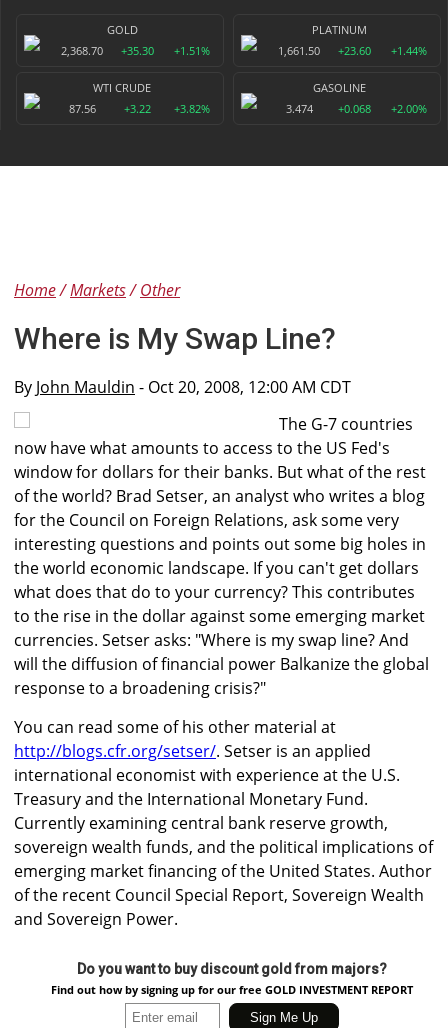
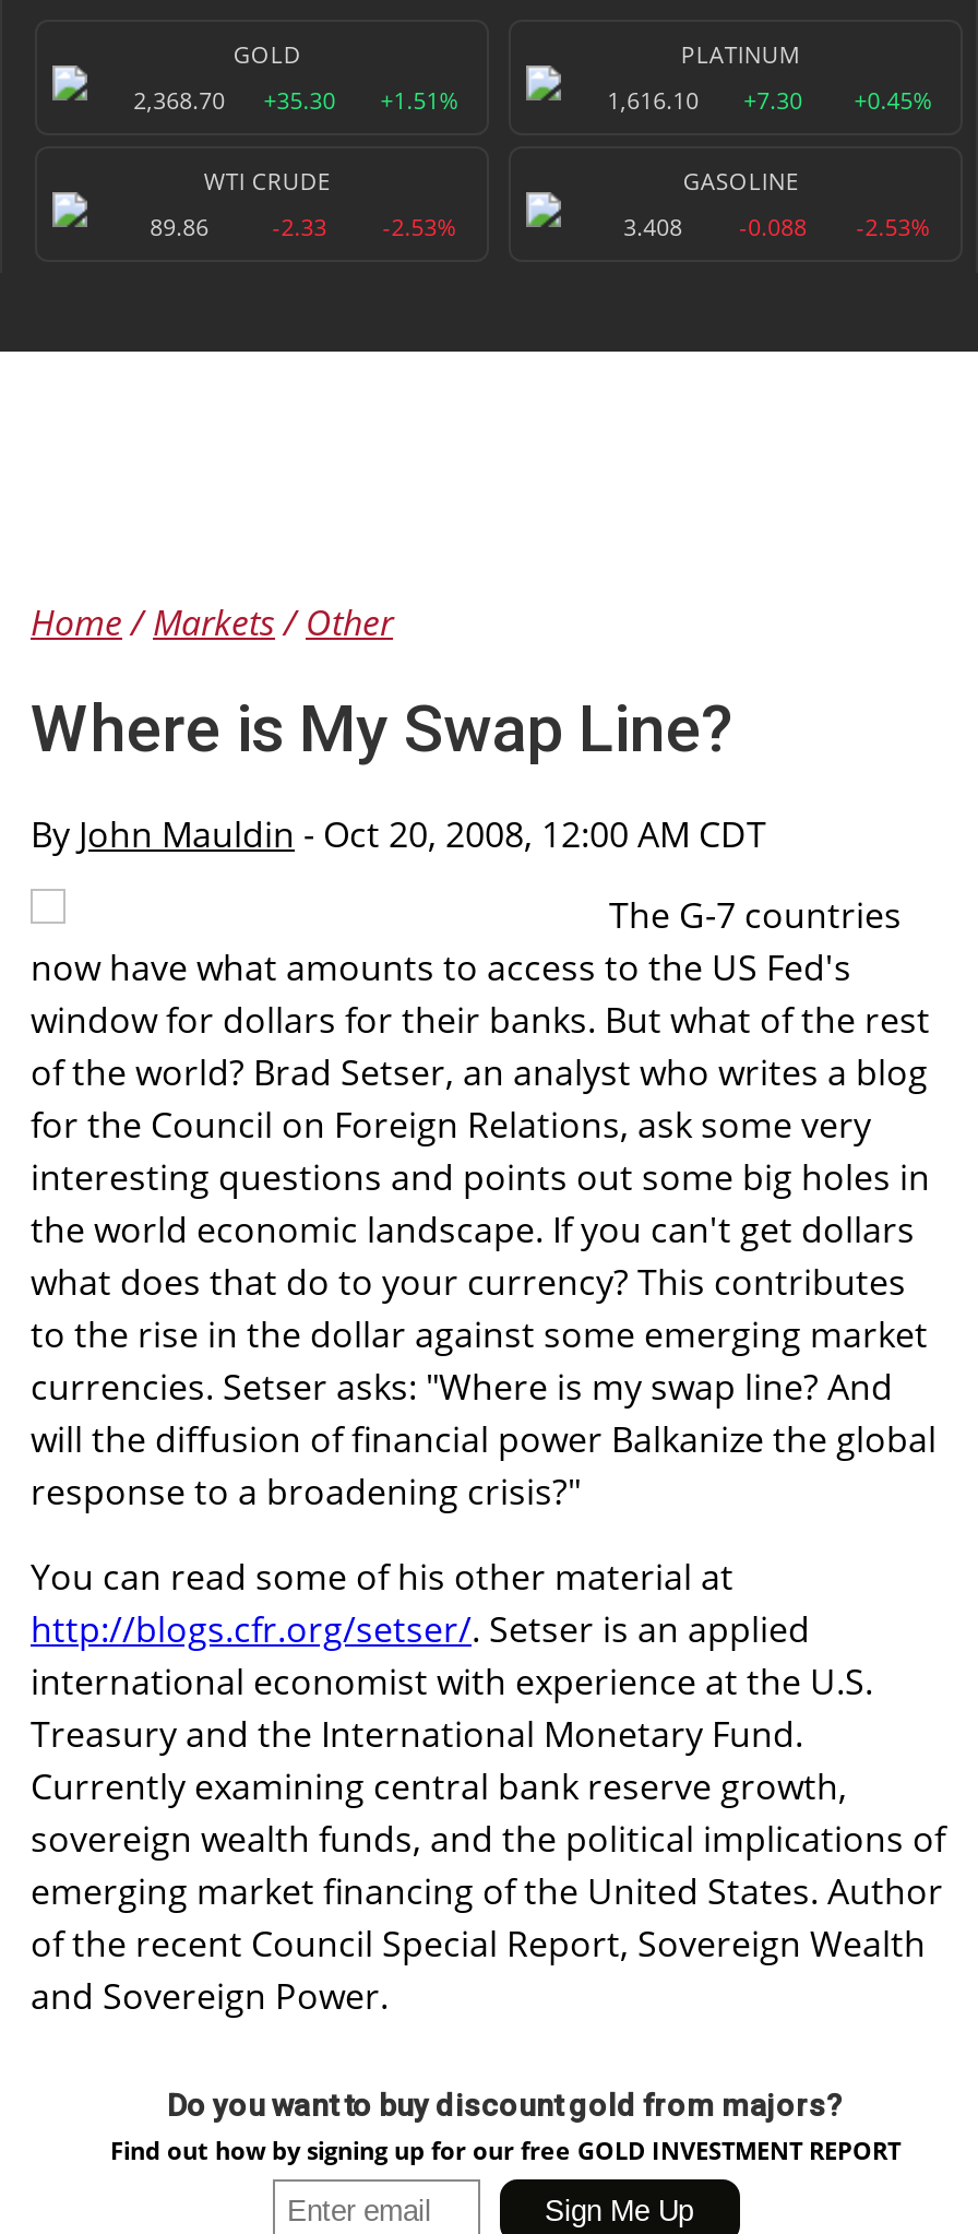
[278,44,320,58] 1,661.50 -> [607,85,699,116] 1,616.10
[338,44,371,58] +23.60 -> [744,85,803,116] +7.30
[391,44,427,58] +1.44% -> [854,85,933,116] +0.45%
[69,102,96,116] 87.56 -> [150,212,209,242] 89.86
[124,102,151,116] +3.22 -> [272,212,327,242] -2.33
[174,102,210,116] +3.82% -> [382,212,457,242] -2.53%
[286,102,313,116] 3.474 -> [624,212,683,242] 3.408
[338,102,371,116] +0.068 -> [739,212,807,242] -0.088
[391,102,427,116] +2.00% -> [856,212,930,242] -2.53%

